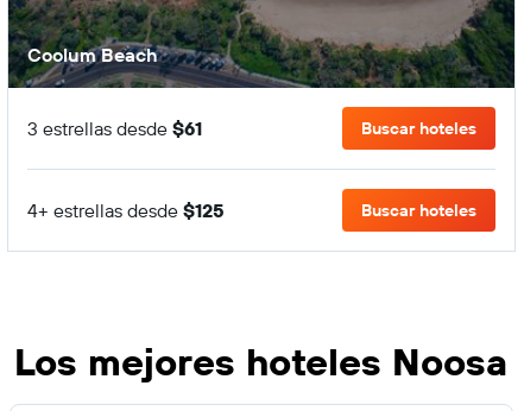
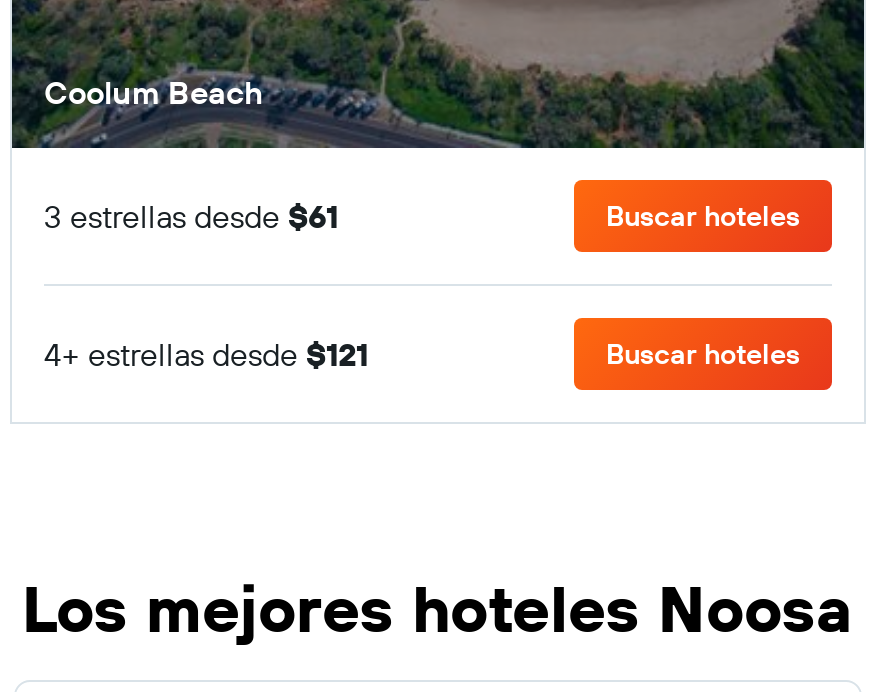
[27,198,225,222] 4+ estrellas desde $125 -> [44,333,368,373] 4+ estrellas desde $121

